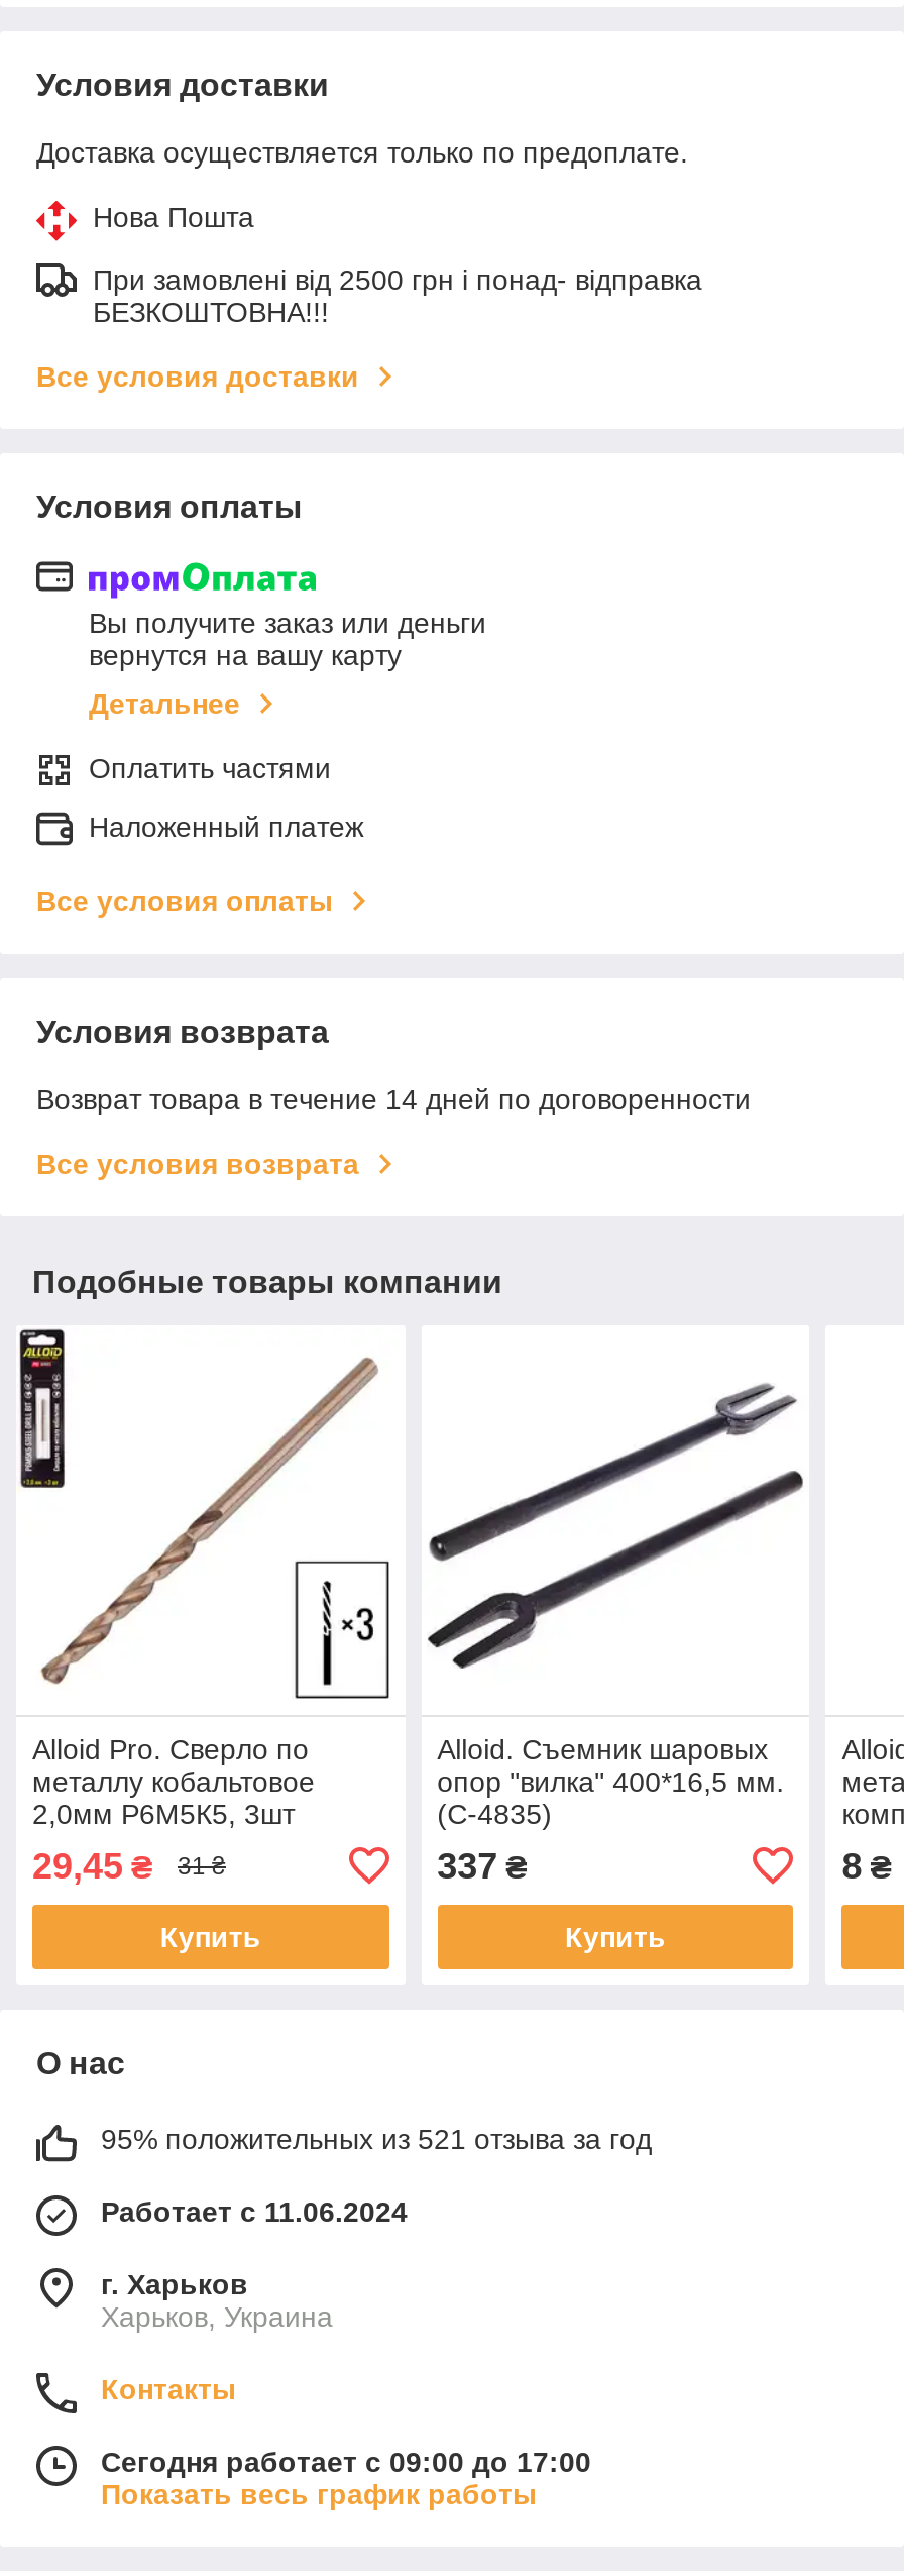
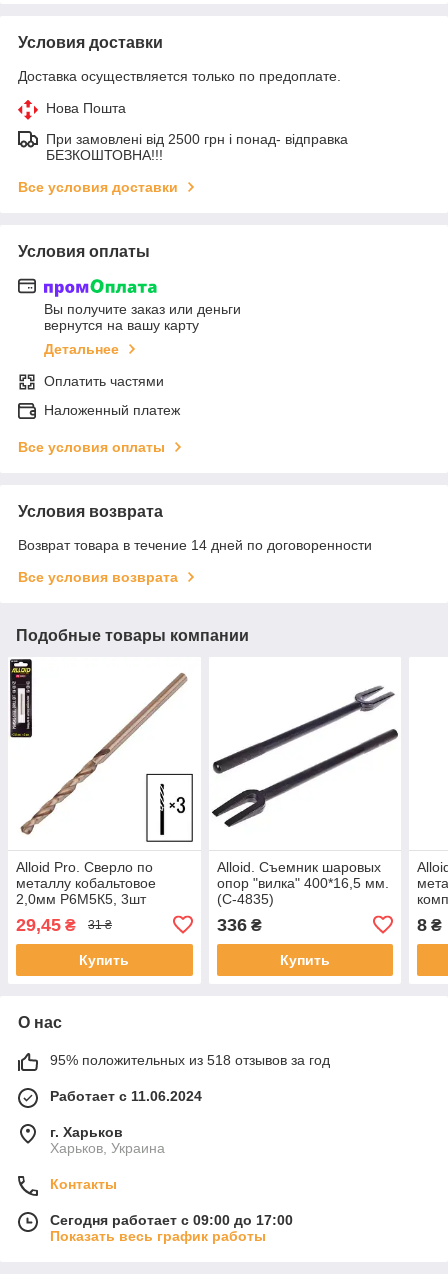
[437,1846,528,1886] 337 ₴ -> [217,915,262,935] 336 ₴
[101,2122,652,2155] 95% положительных из 521 отзыва за год -> [50,1052,330,1068] 95% положительных из 518 отзывов за год

